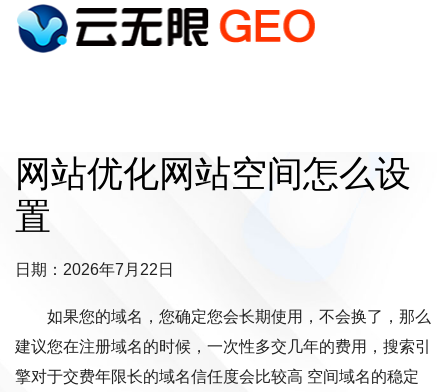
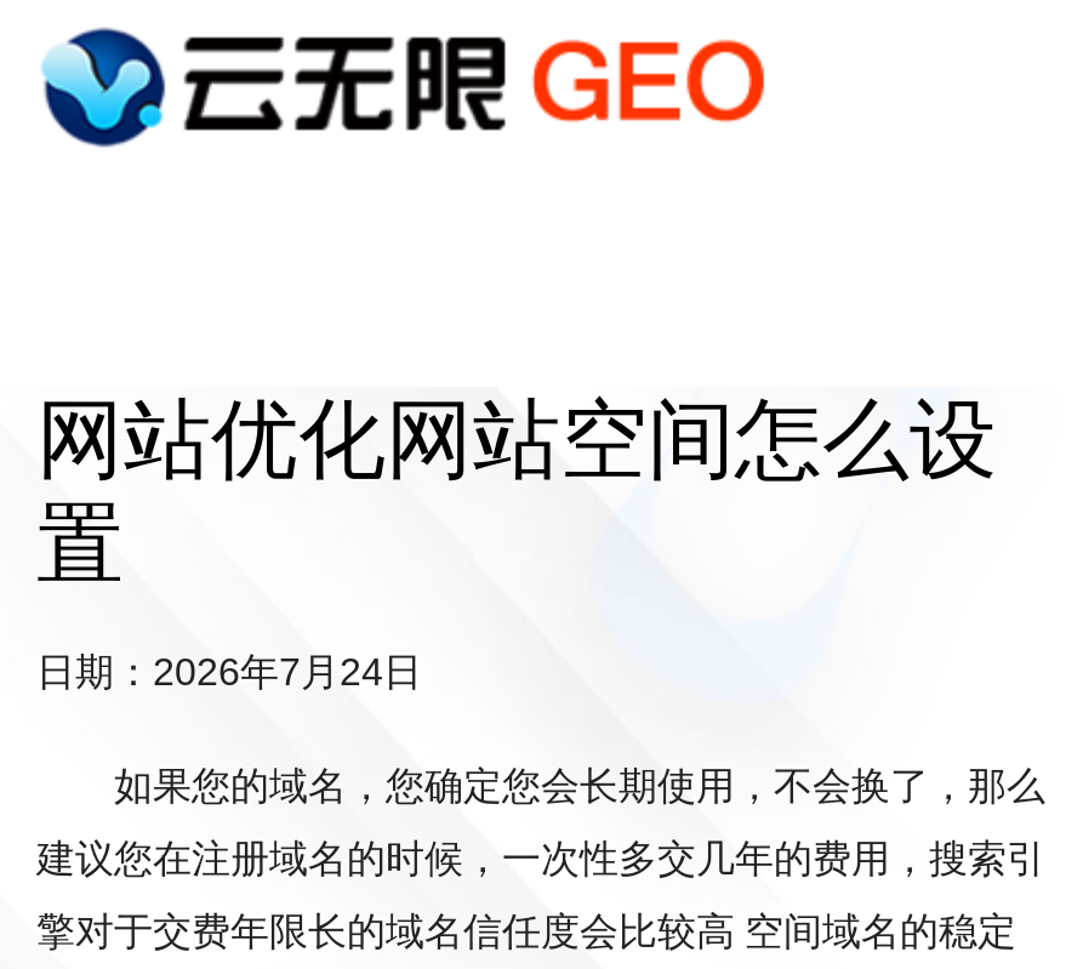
[15,261,174,278] 日期：2026年7月22日 -> [36,651,422,692] 日期：2026年7月24日

